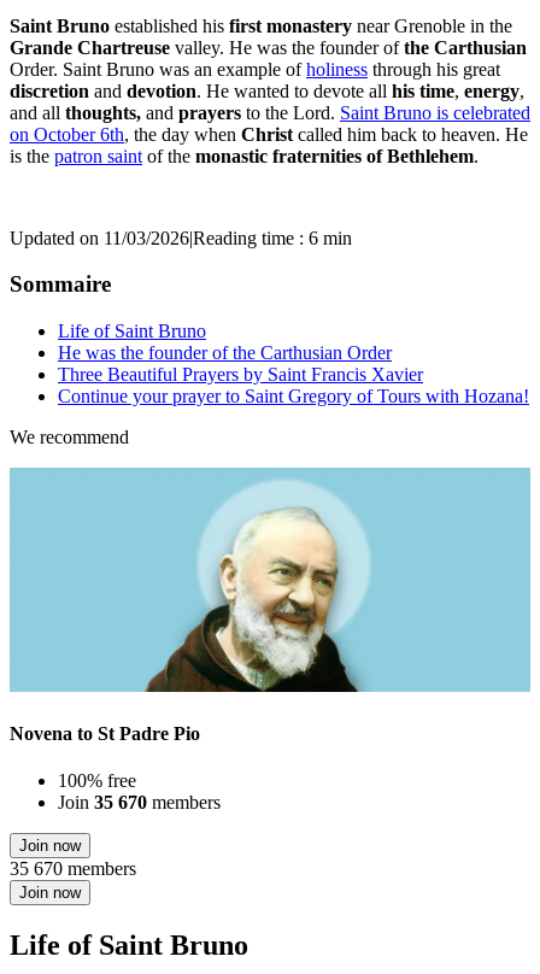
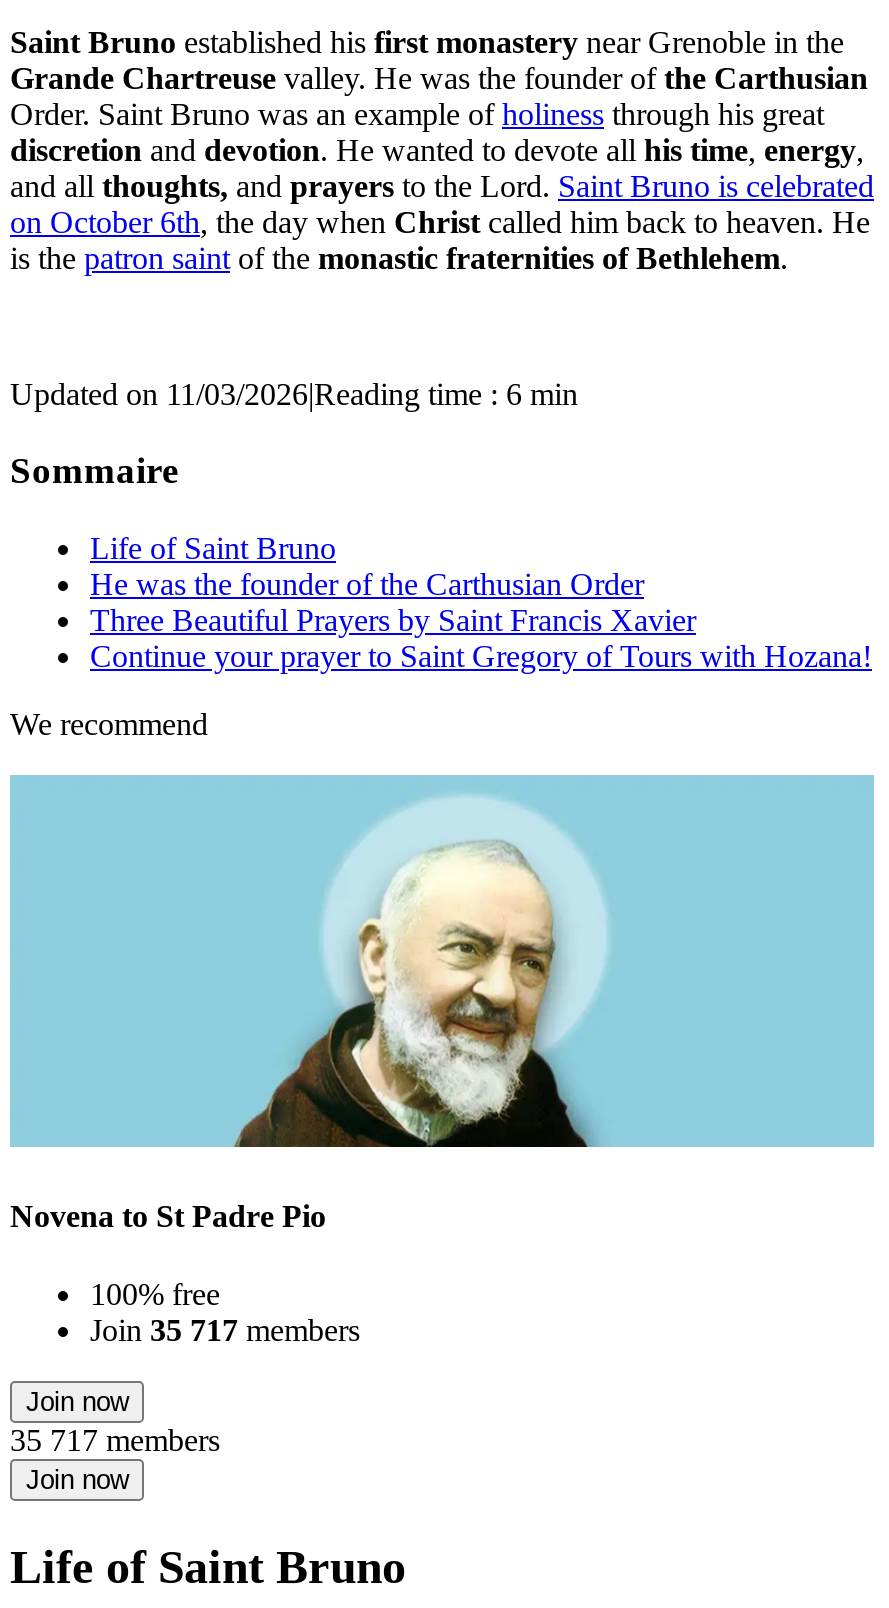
[58,792,221,812] Join 35 670 members -> [90,1313,360,1347] Join 35 717 members
[10,858,136,879] 35 670 members -> [10,1423,220,1457] 35 717 members

